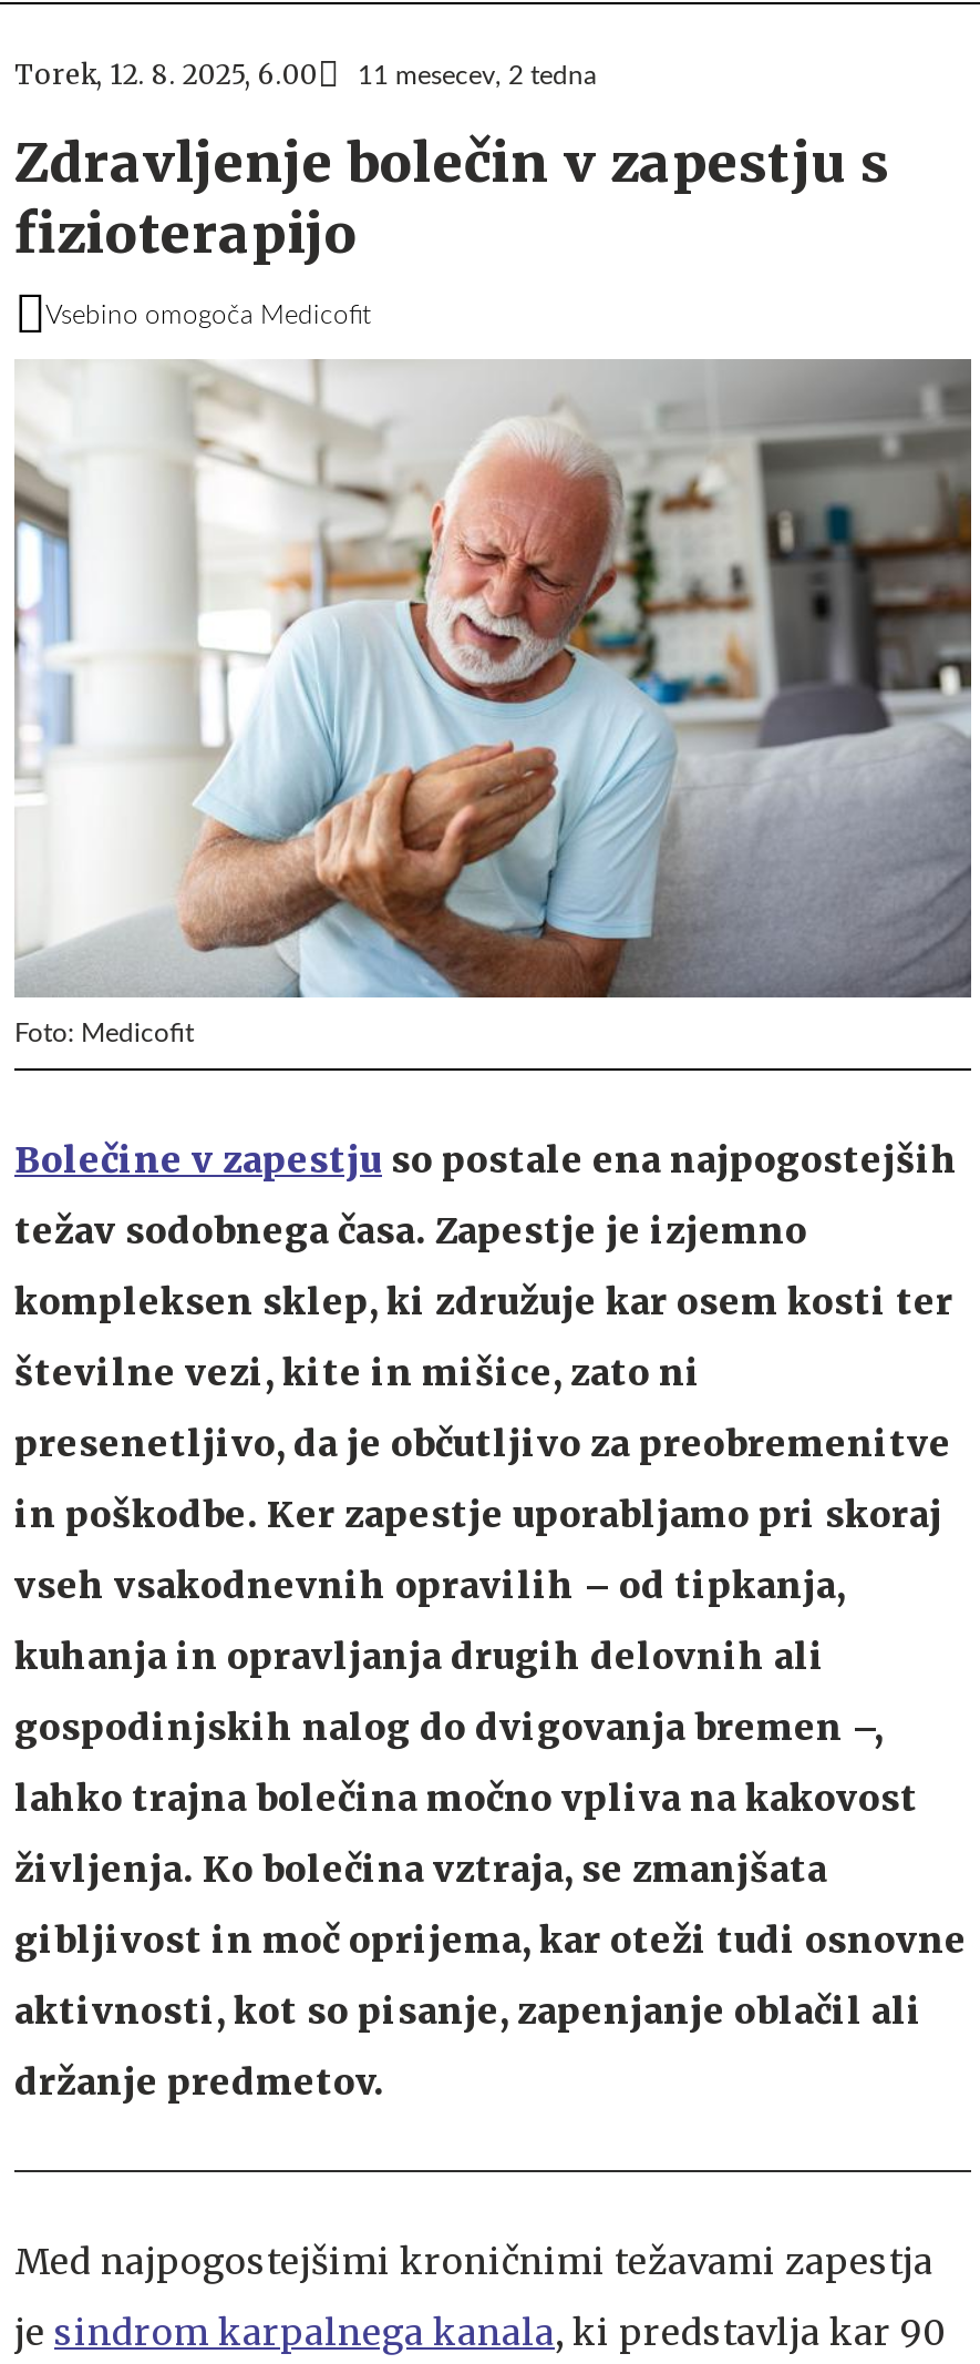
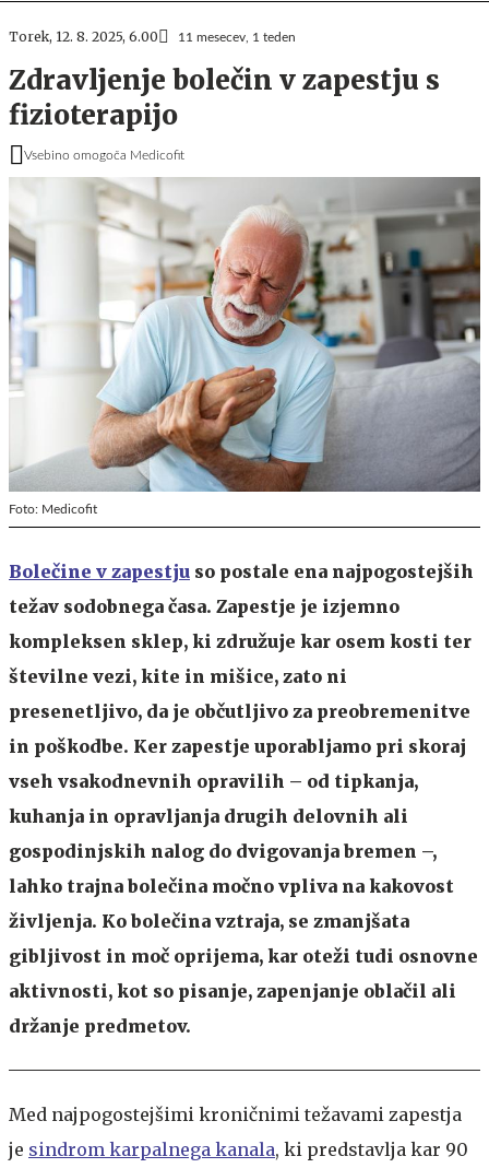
[358,62,597,89] 11 mesecev, 2 tedna -> [178,31,296,44] 11 mesecev, 1 teden

